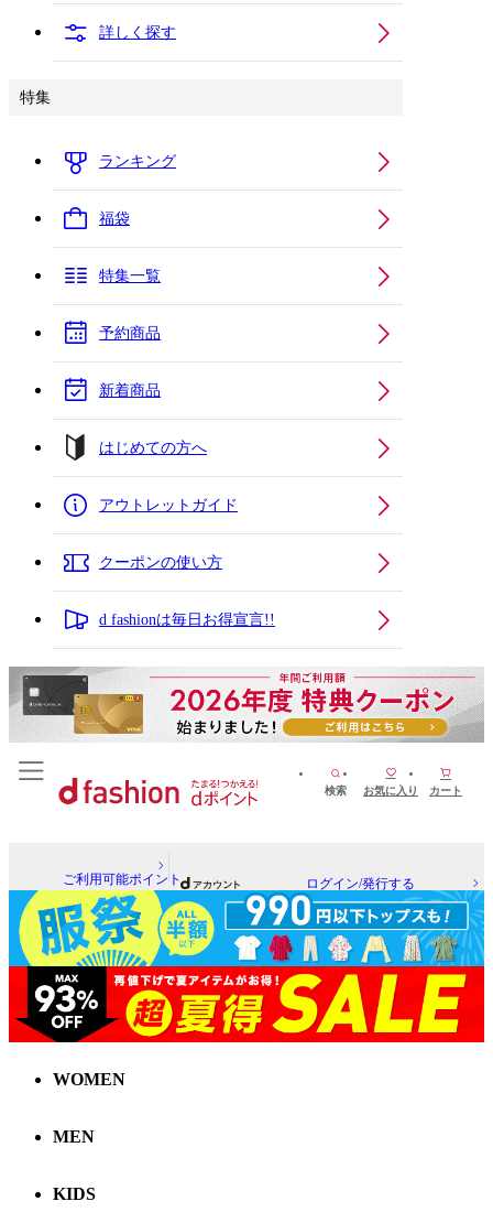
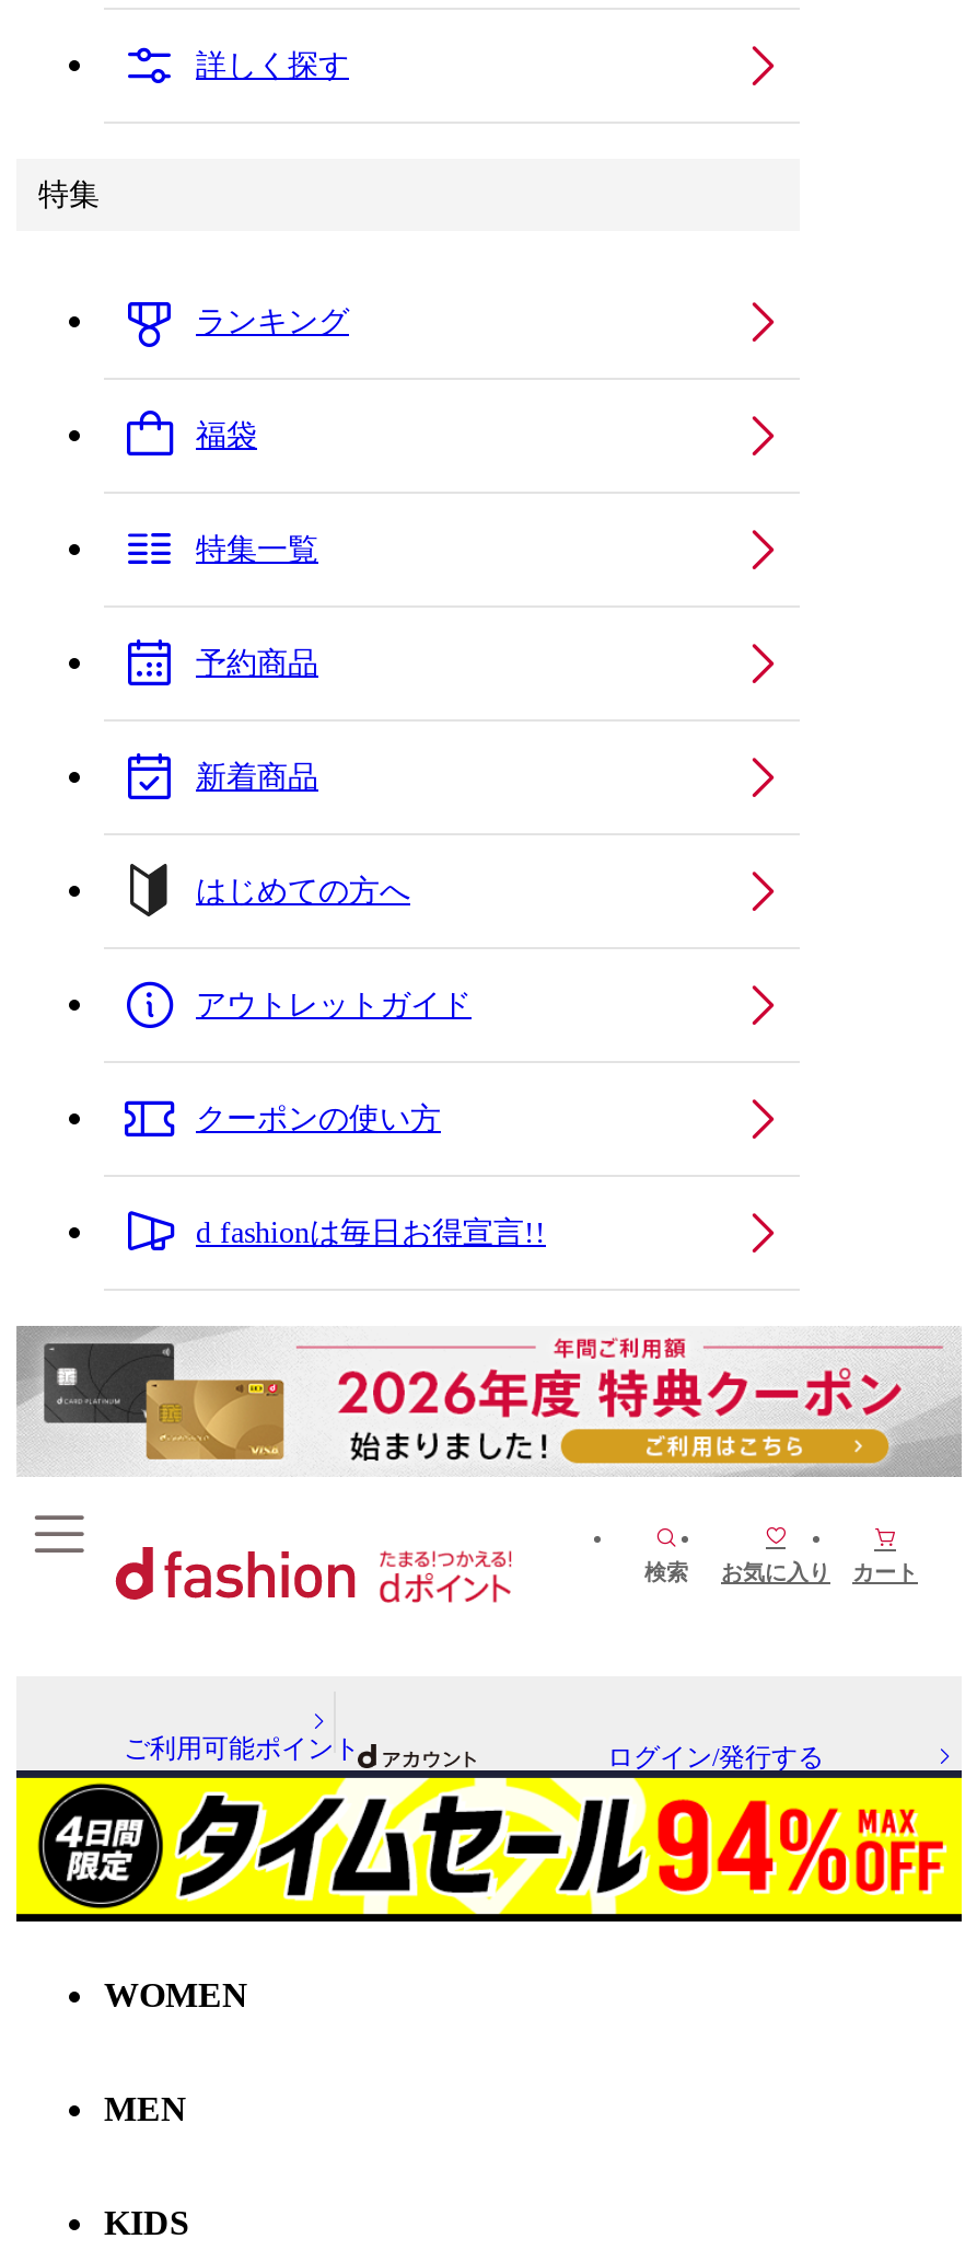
[8,889,485,1043] [image] -> [14,1768,964,1924] [image]

